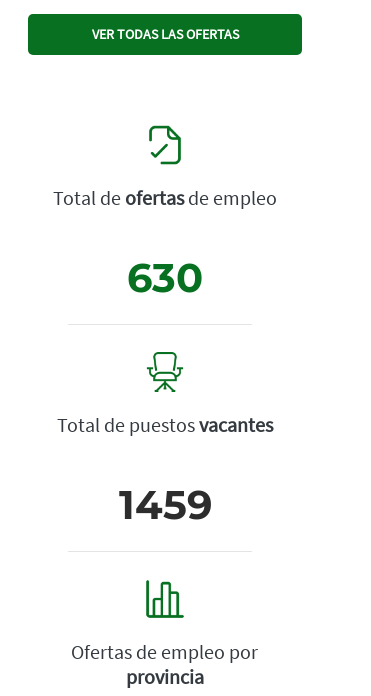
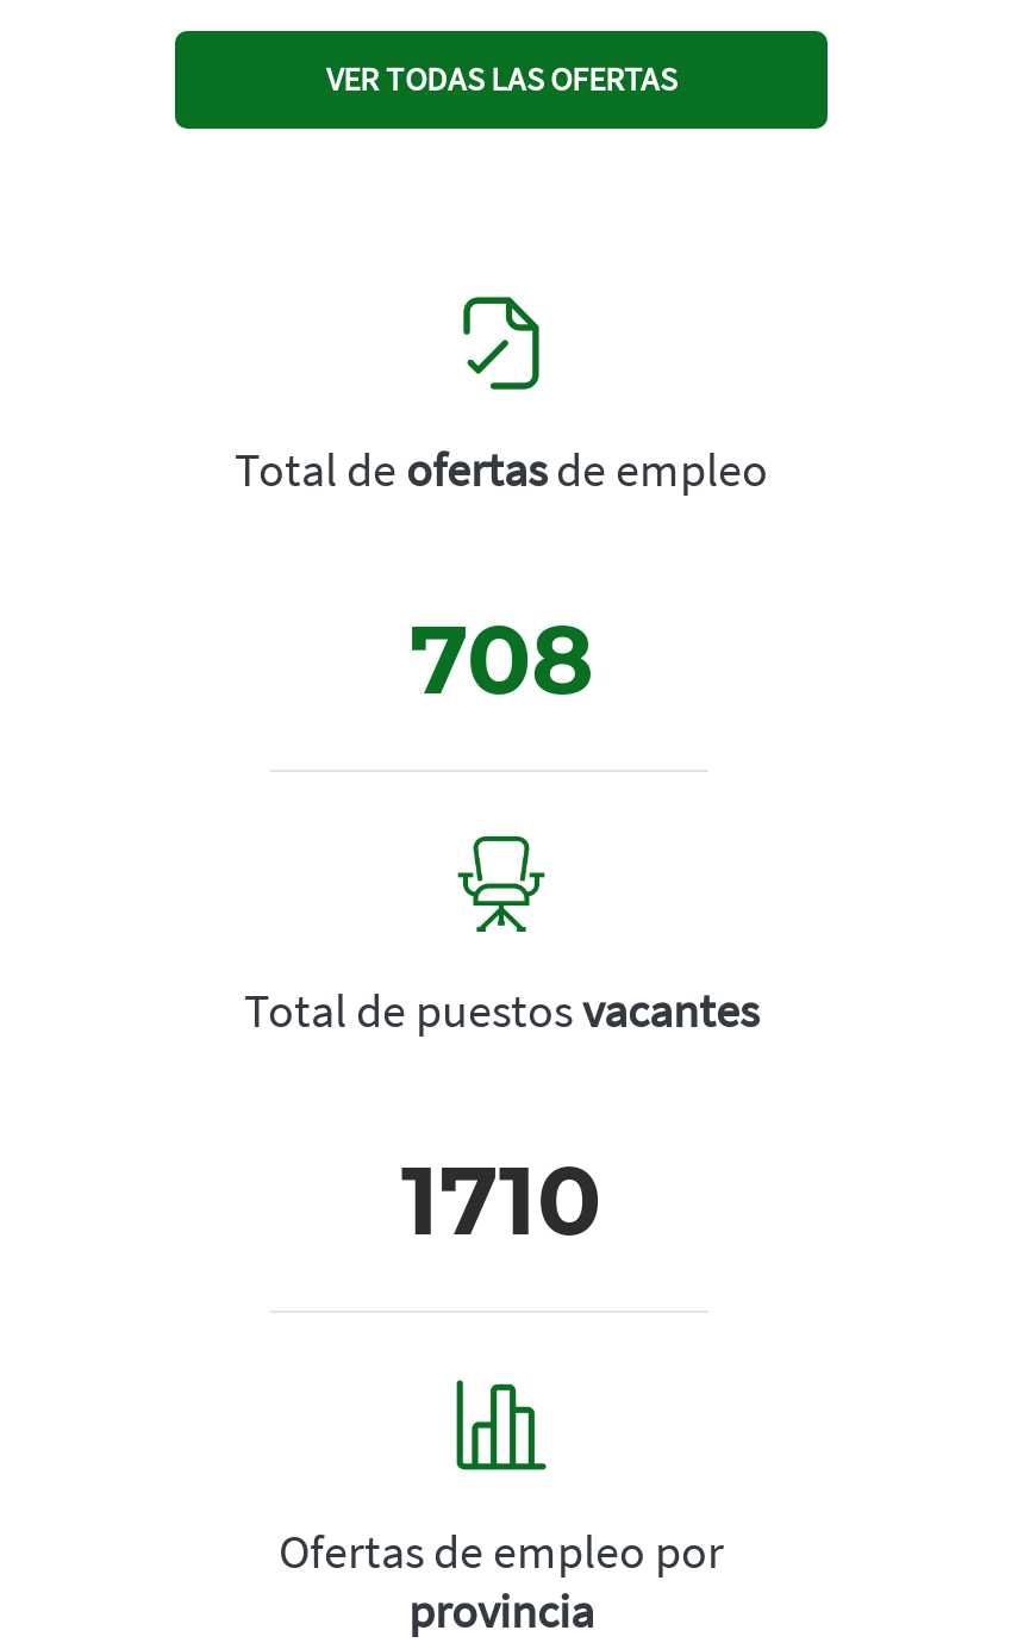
[127,253,203,302] 630 -> [410,600,593,717] 708
[118,480,211,529] 1459 -> [401,1141,601,1257] 1710

